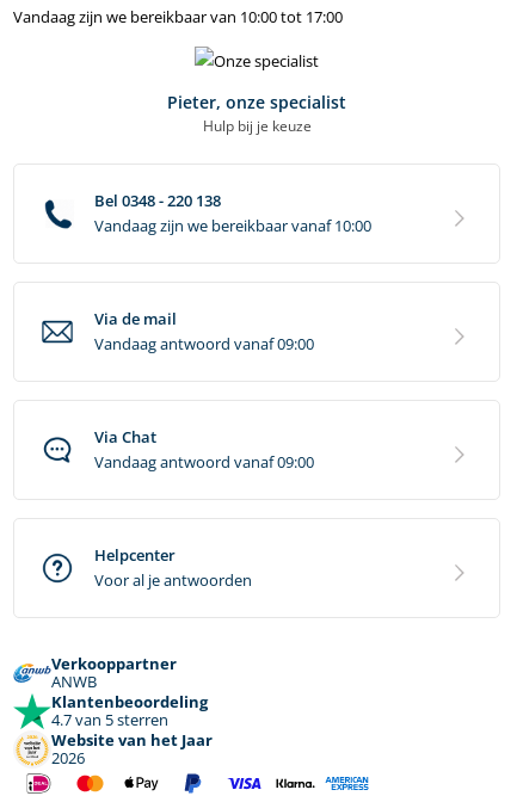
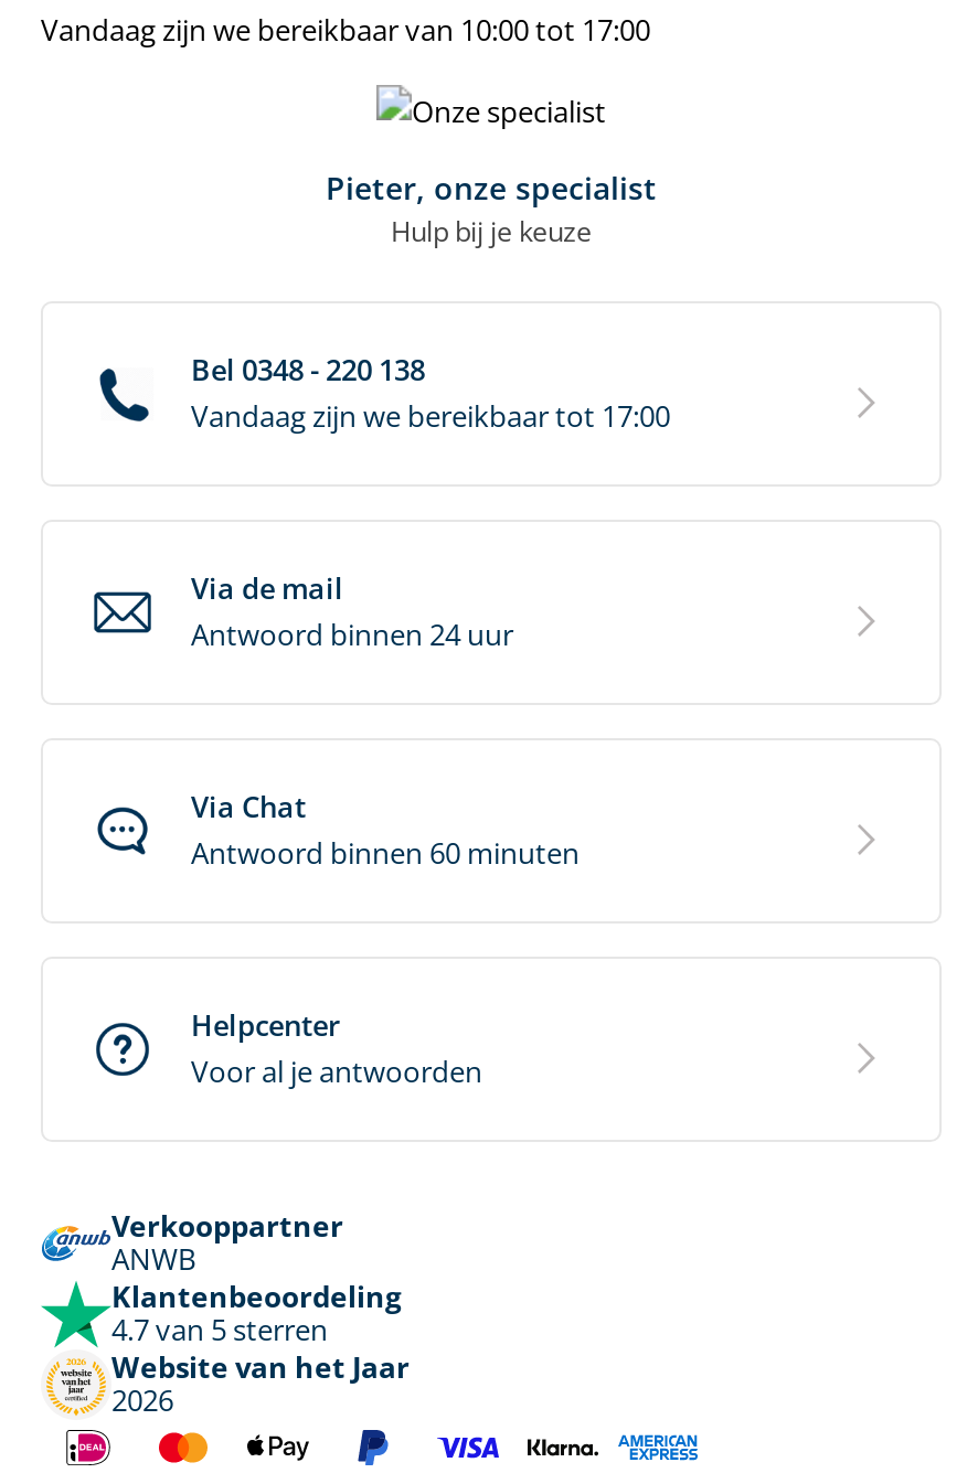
[94,215,371,236] Vandaag zijn we bereikbaar vanaf 10:00 -> [191,396,670,435] Vandaag zijn we bereikbaar tot 17:00
[94,333,314,354] Vandaag antwoord vanaf 09:00 -> [191,614,513,654] Antwoord binnen 24 uur
[94,451,314,472] Vandaag antwoord vanaf 09:00 -> [191,833,580,872] Antwoord binnen 60 minuten

